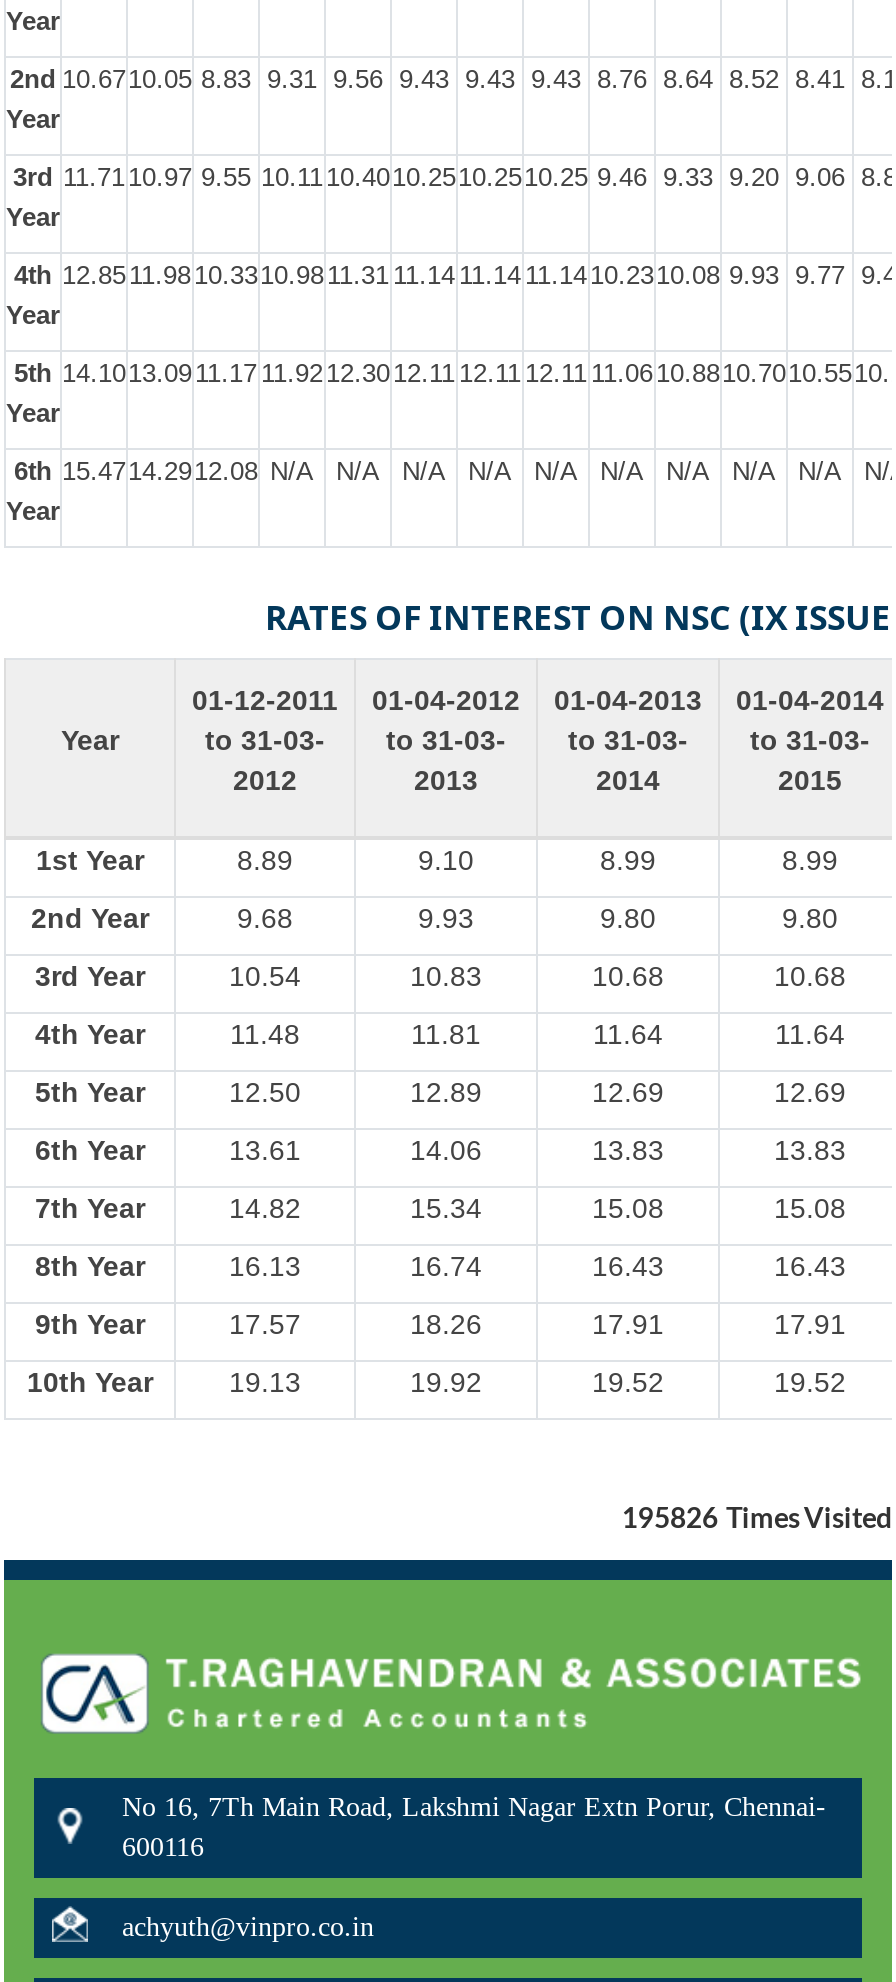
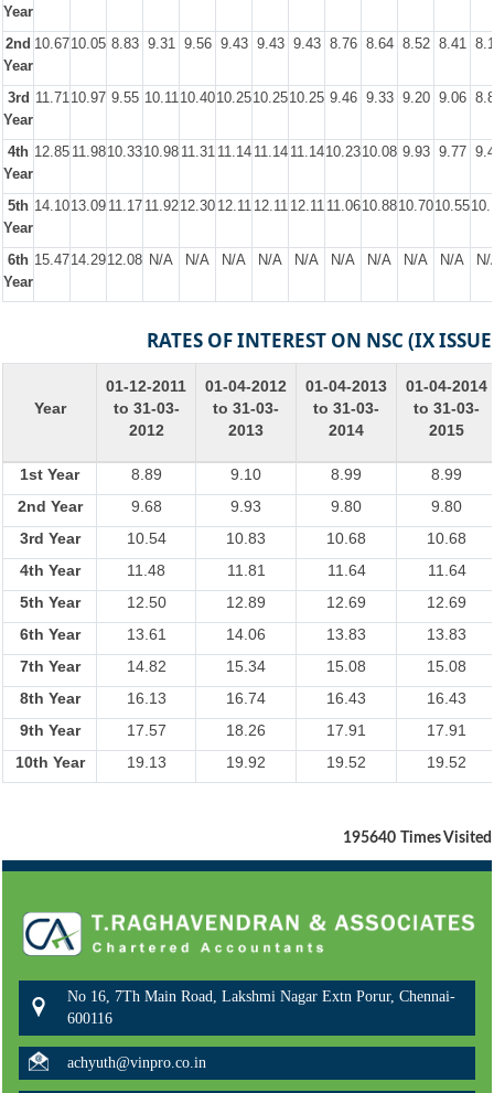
[622,1506,892,1534] 195826 Times Visited -> [343,831,492,846] 195640 Times Visited

